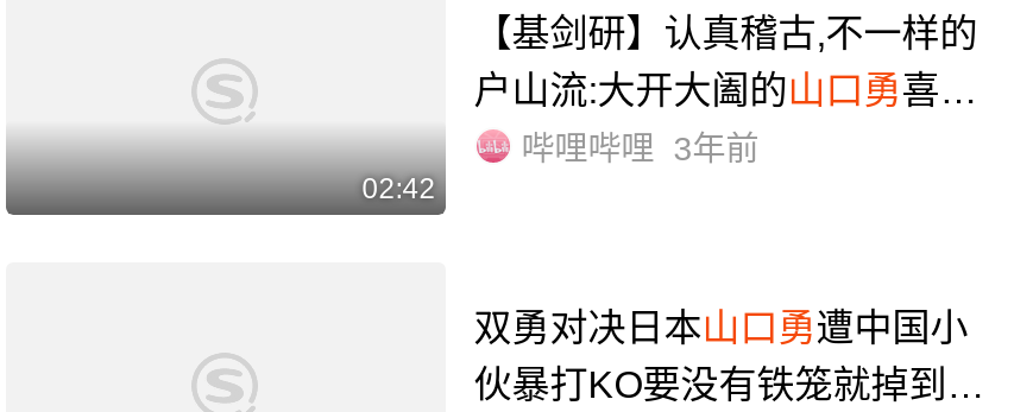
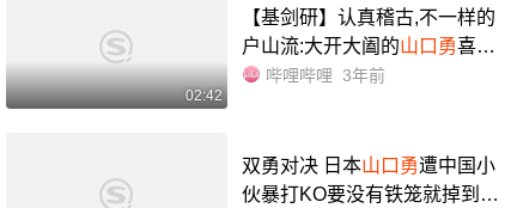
[474,307,968,347] 双勇对决日本山口勇遭中国小 -> [242,155,495,175] 双勇对决 日本山口勇遭中国小

